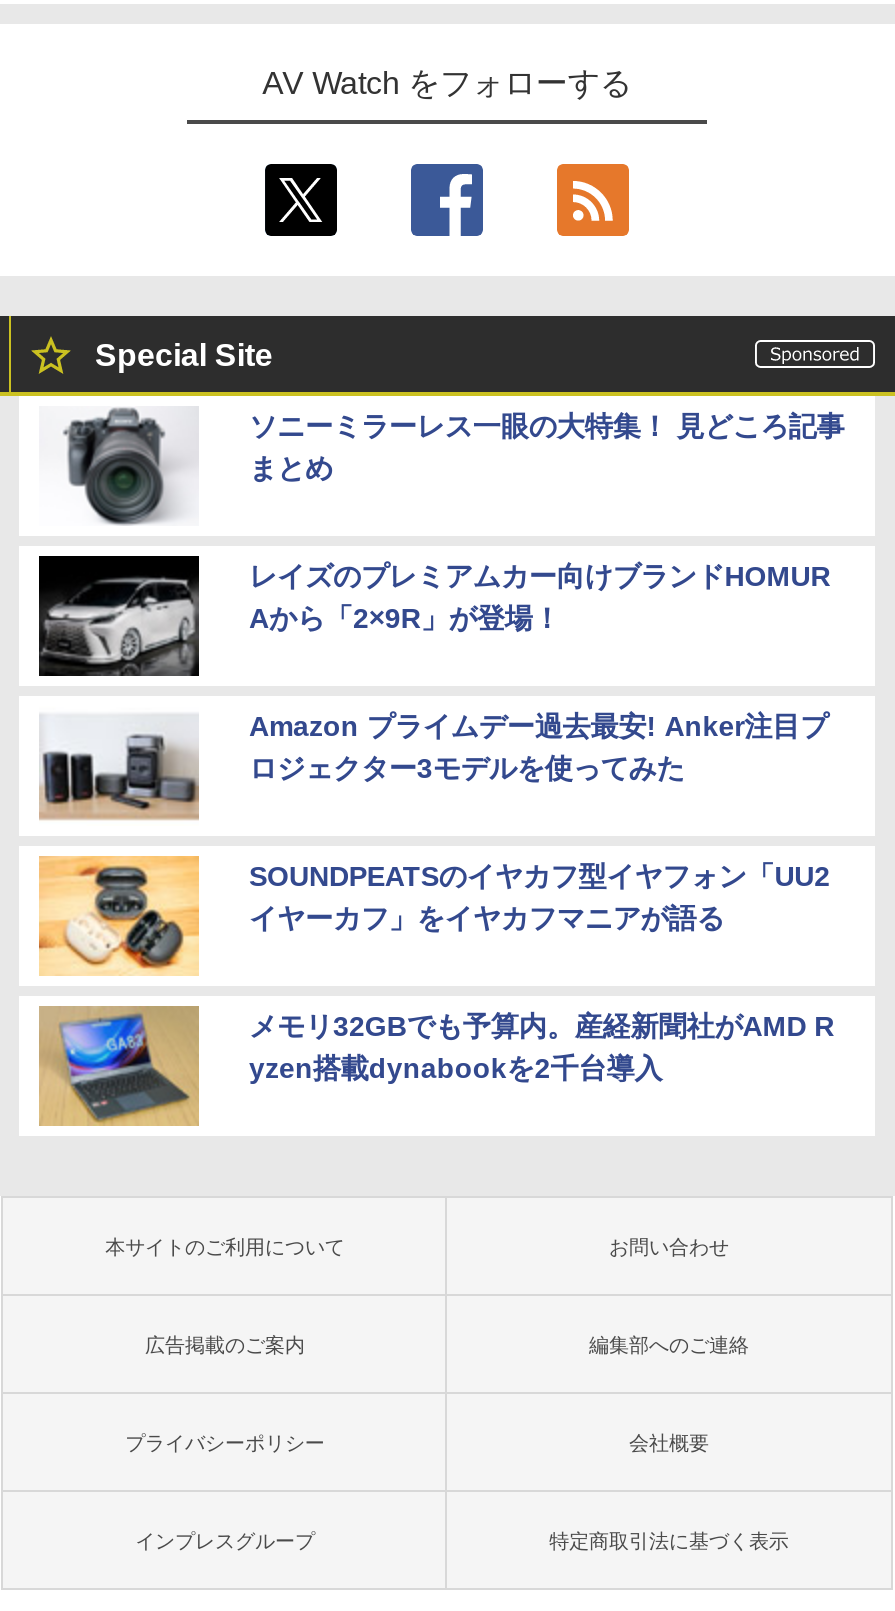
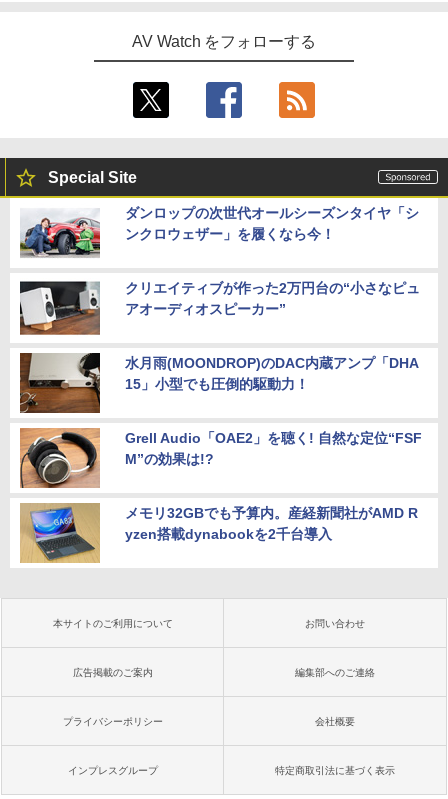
[39,406,844,526] [image] | ソニーミラーレス一眼の大特集！ 見どころ記事 | まとめ -> [19,204,419,262] [image] | ダンロップの次世代オールシーズンタイヤ「シ | ンクロウェザー」を履くなら今！
[37,554,830,678] [image] | レイズのプレミアムカー向けブランドHOMUR | Aから「2×9R」が登場！ -> [19,278,420,338] [image] | クリエイティブが作った2万円台の“小さなピュ | アオーディオスピーカー”
[39,706,828,826] [image] | Amazon プライムデー過去最安! Anker注目プ | ロジェクター3モデルを使ってみた -> [19,352,419,414] [image] | 水月雨(MOONDROP)のDAC内蔵アンプ「DHA | 15」小型でも圧倒的駆動力！
[39,856,830,976] [image] | SOUNDPEATSのイヤカフ型イヤフォン「UU2 | イヤーカフ」をイヤカフマニアが語る -> [19,428,422,489] [image] | Grell Audio「OAE2」を聴く! 自然な定位“FSF | M”の効果は!?

